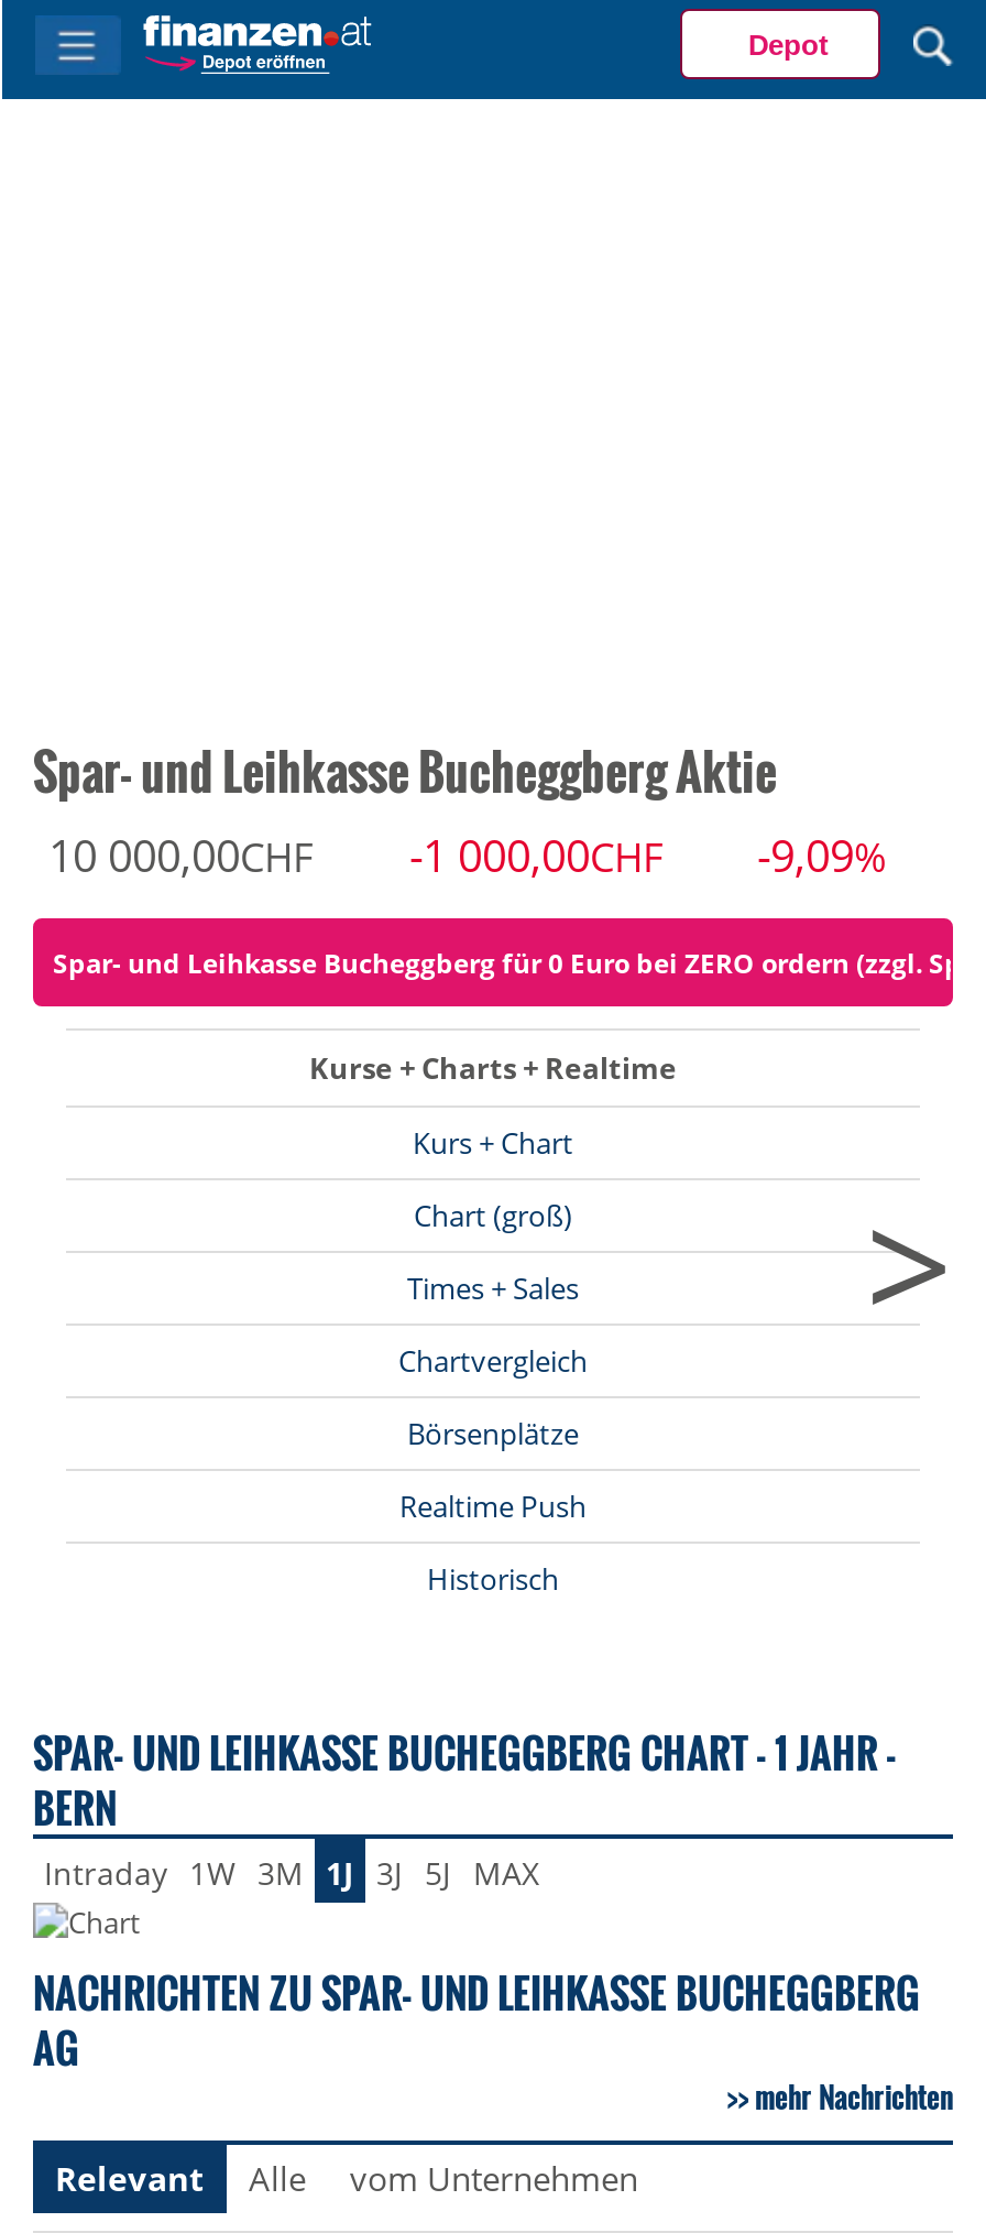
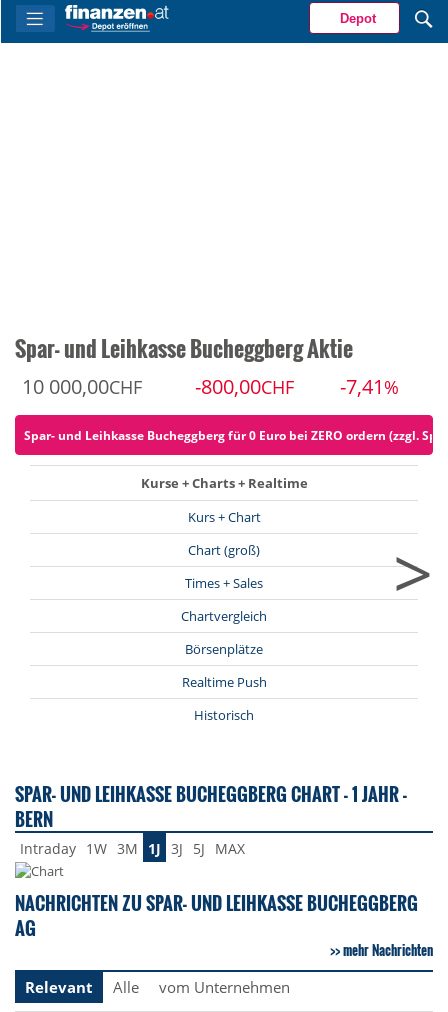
[409,826,887,885] -1 000,00CHF | -9,09% -> [195,373,399,400] -800,00CHF | -7,41%

